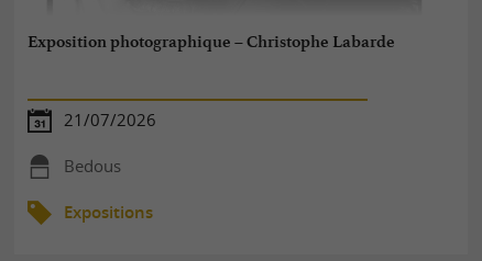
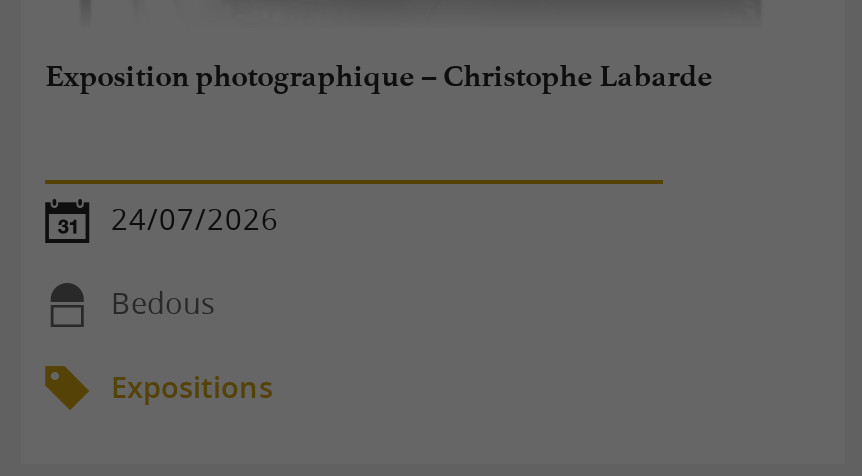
[64,110,156,130] 21/07/2026 -> [111,200,279,238] 24/07/2026

